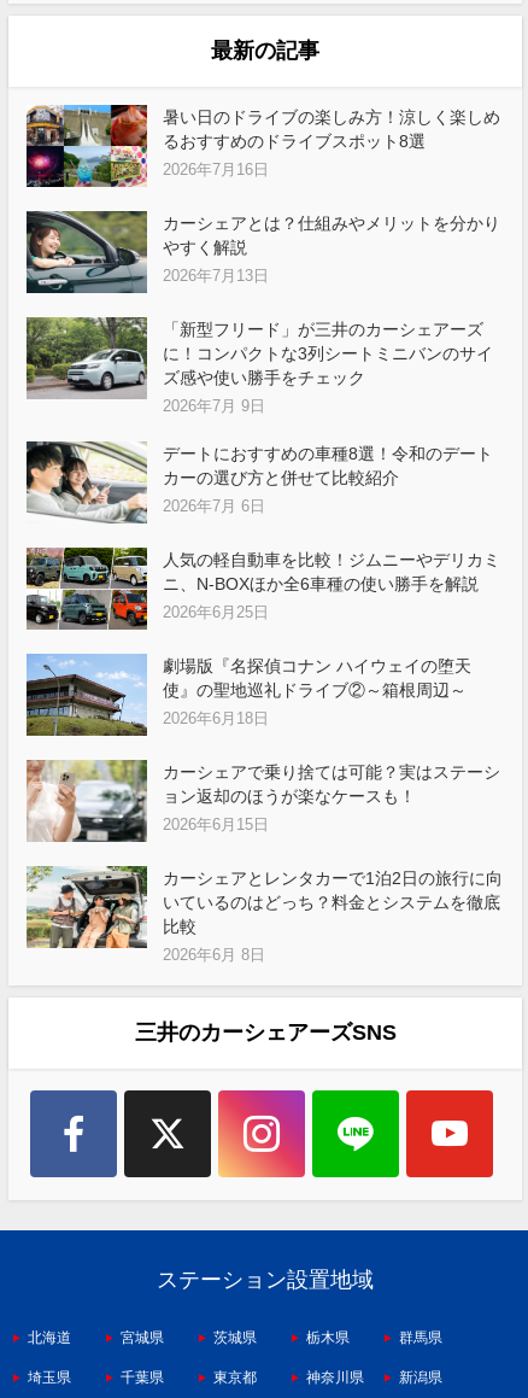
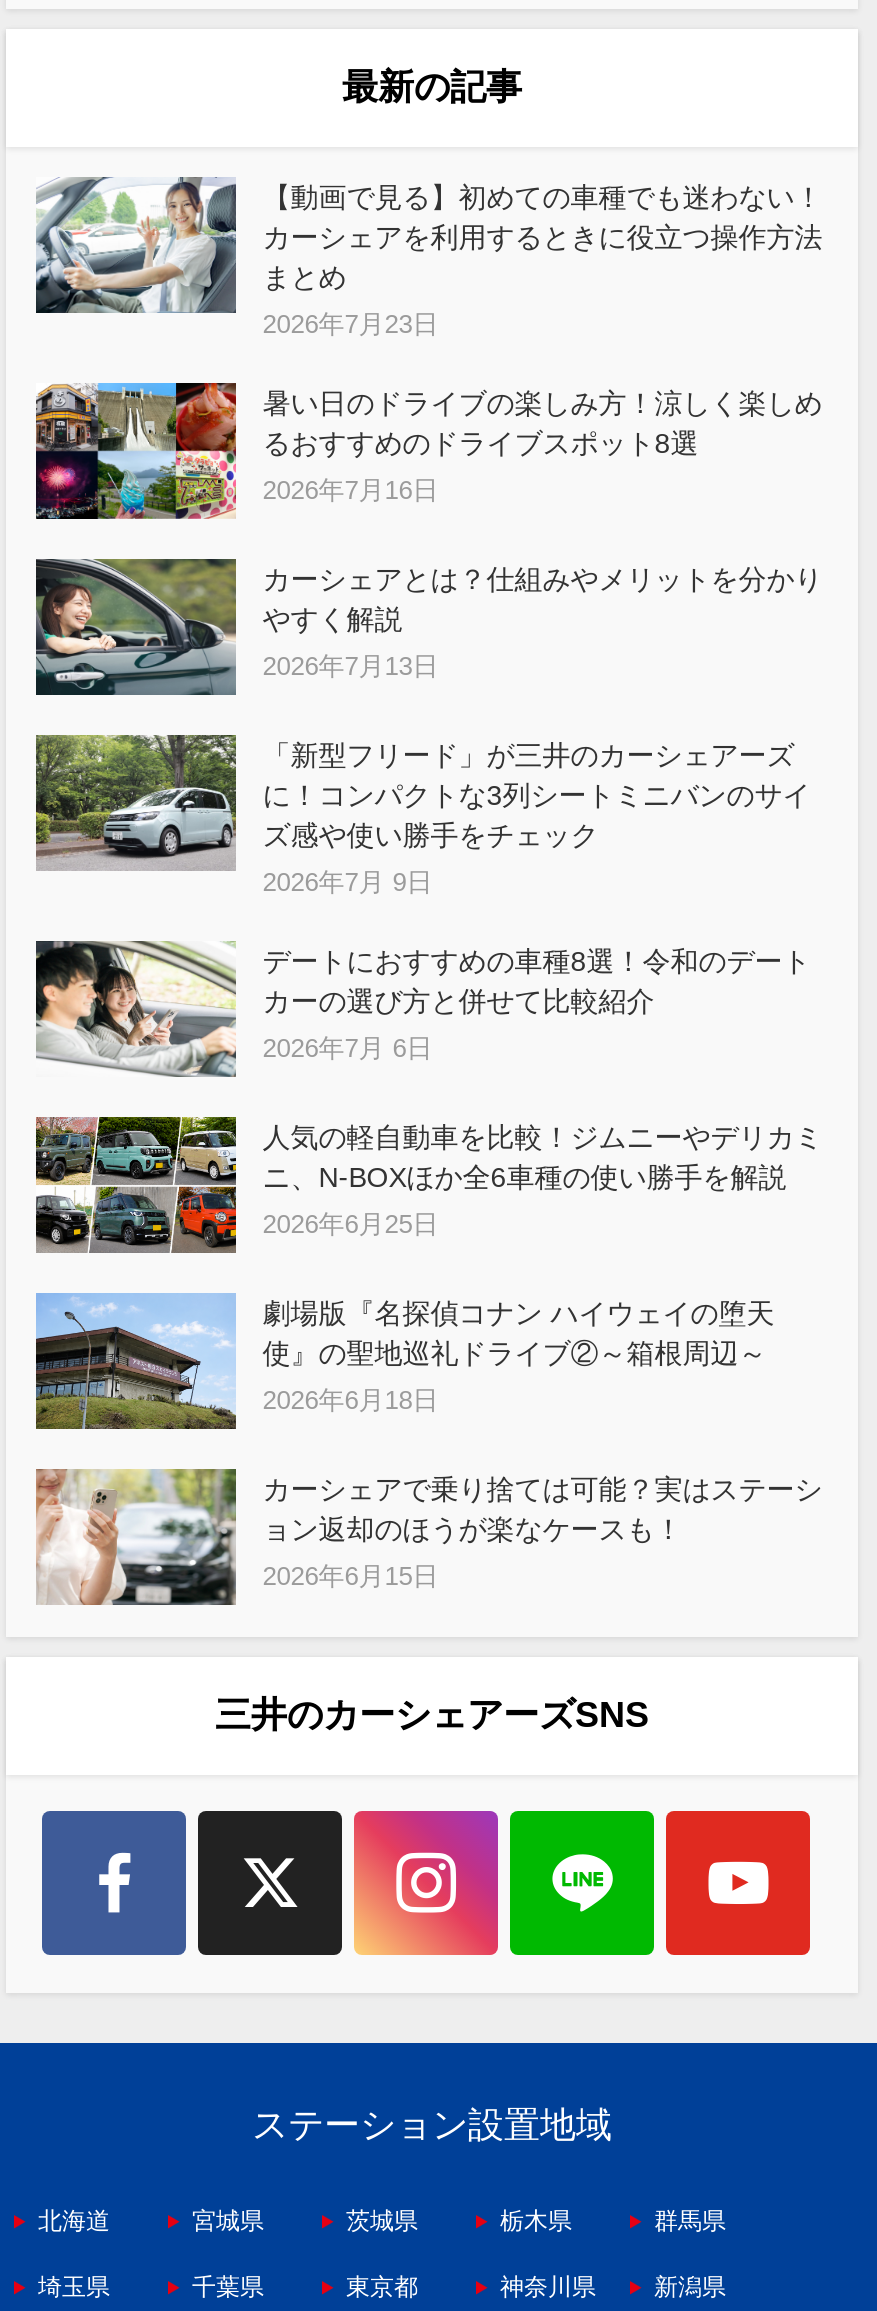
none -> [34,177,822,339] [image] | 【動画で見る】初めての車種でも迷わない！ | カーシェアを利用するときに役立つ操作方法 | まとめ | 2026年7月23日
moved [24,104,501,833] -> [32,381,822,1591]: [image] | 暑い日のドライブの楽しみ方！涼しく楽しめ | るおすすめのドライブスポット8選 | ... | ョン返却のほうが楽なケースも！ | 2026年6月15日
[25,865,503,964] [image] | カーシェアとレンタカーで1泊2日の旅行に向 | いているのはどっち？料金とシステムを徹底 | 比較 | 2026年6月 8日 -> none

